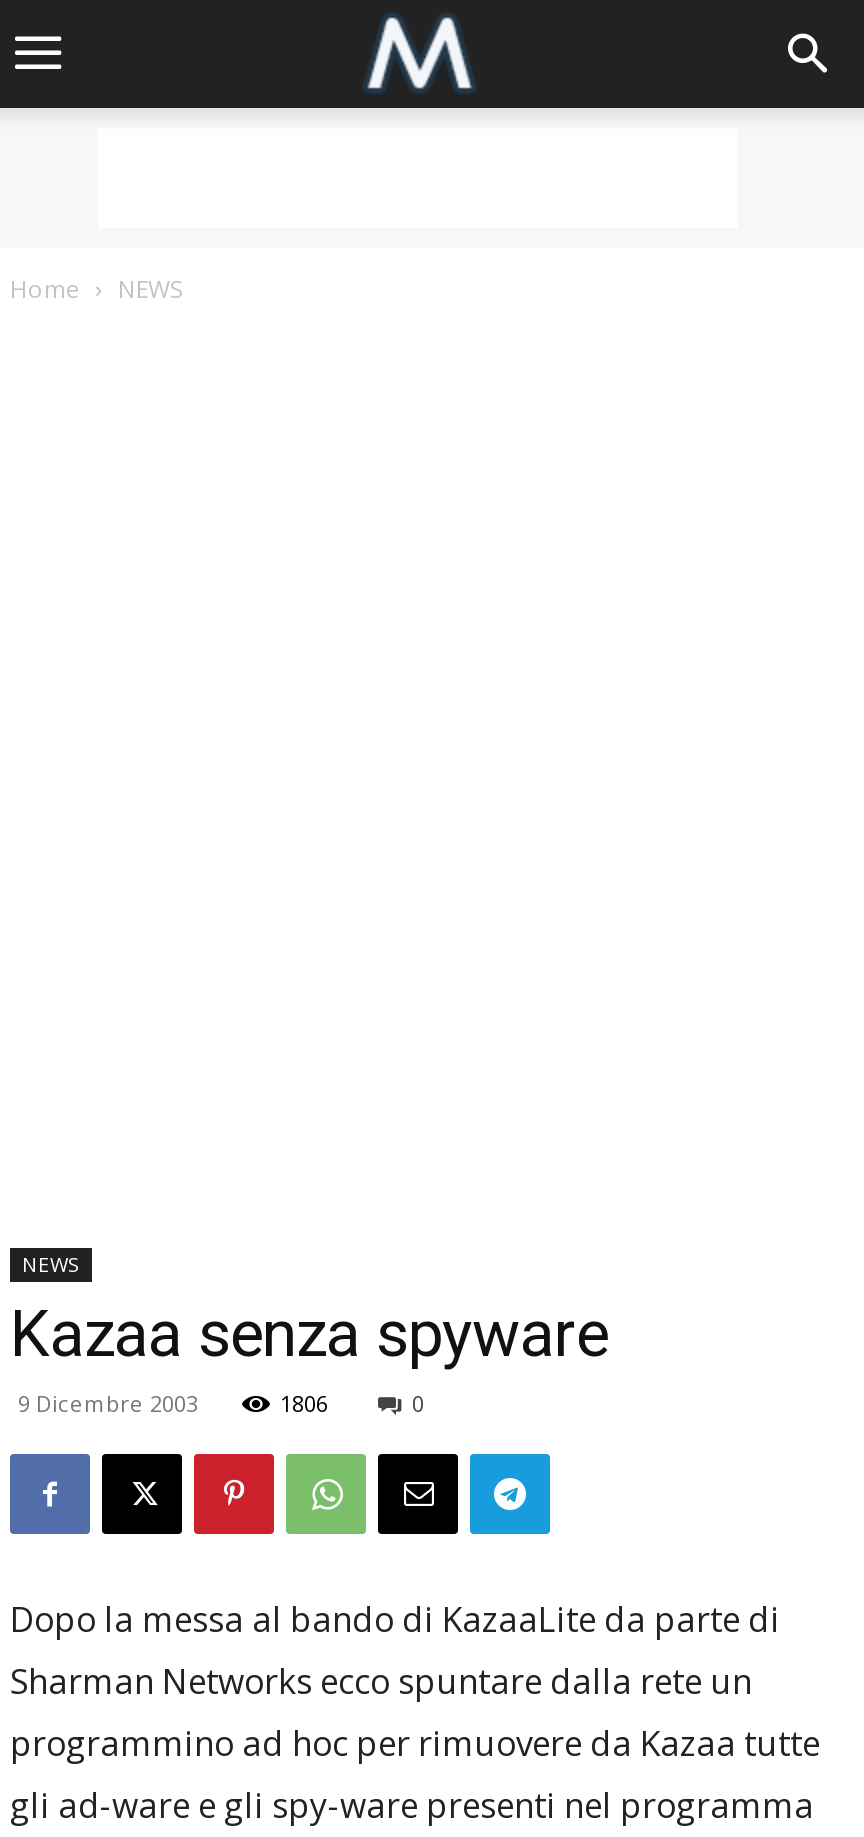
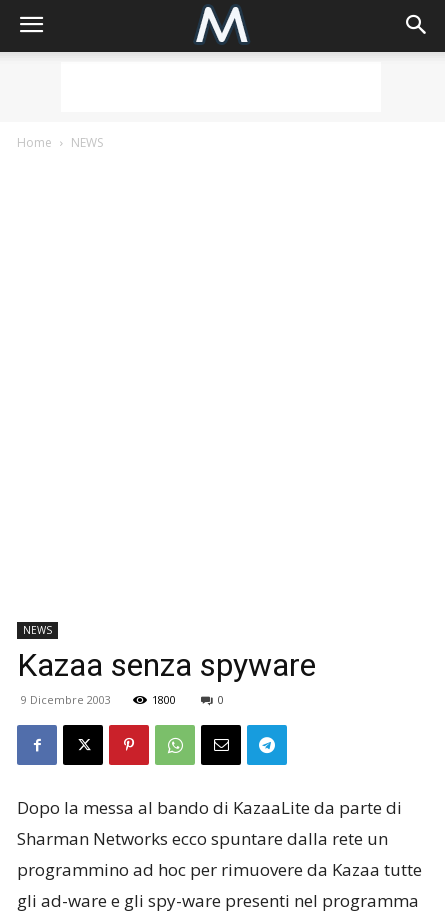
[280,1388,328,1418] 1806 -> [152,692,176,707] 1800

